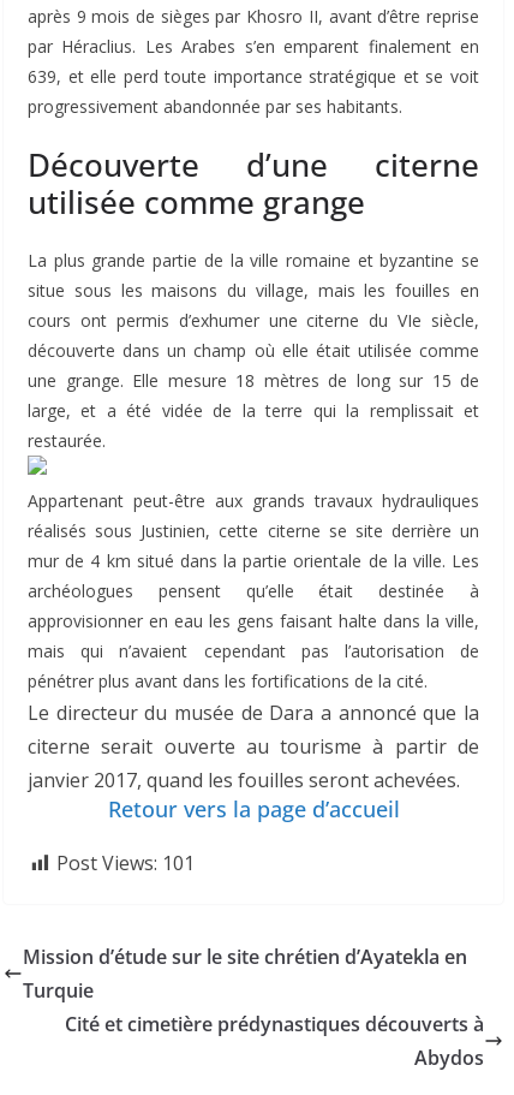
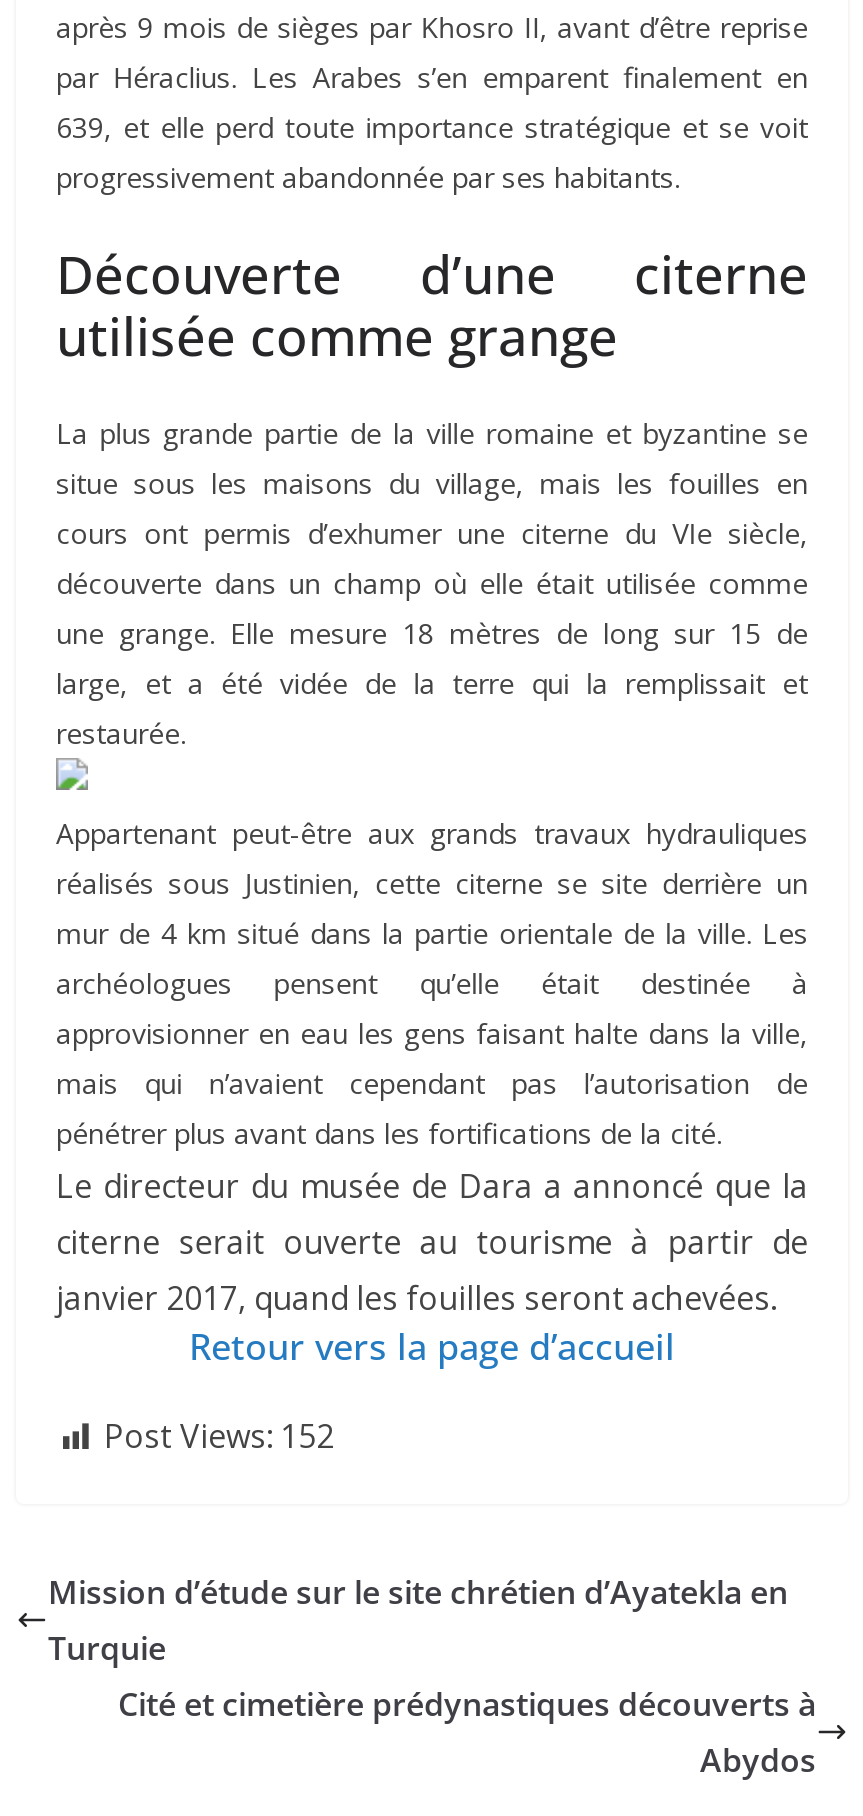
[56,850,195,876] Post Views: 101 -> [104,1414,334,1458] Post Views: 152

